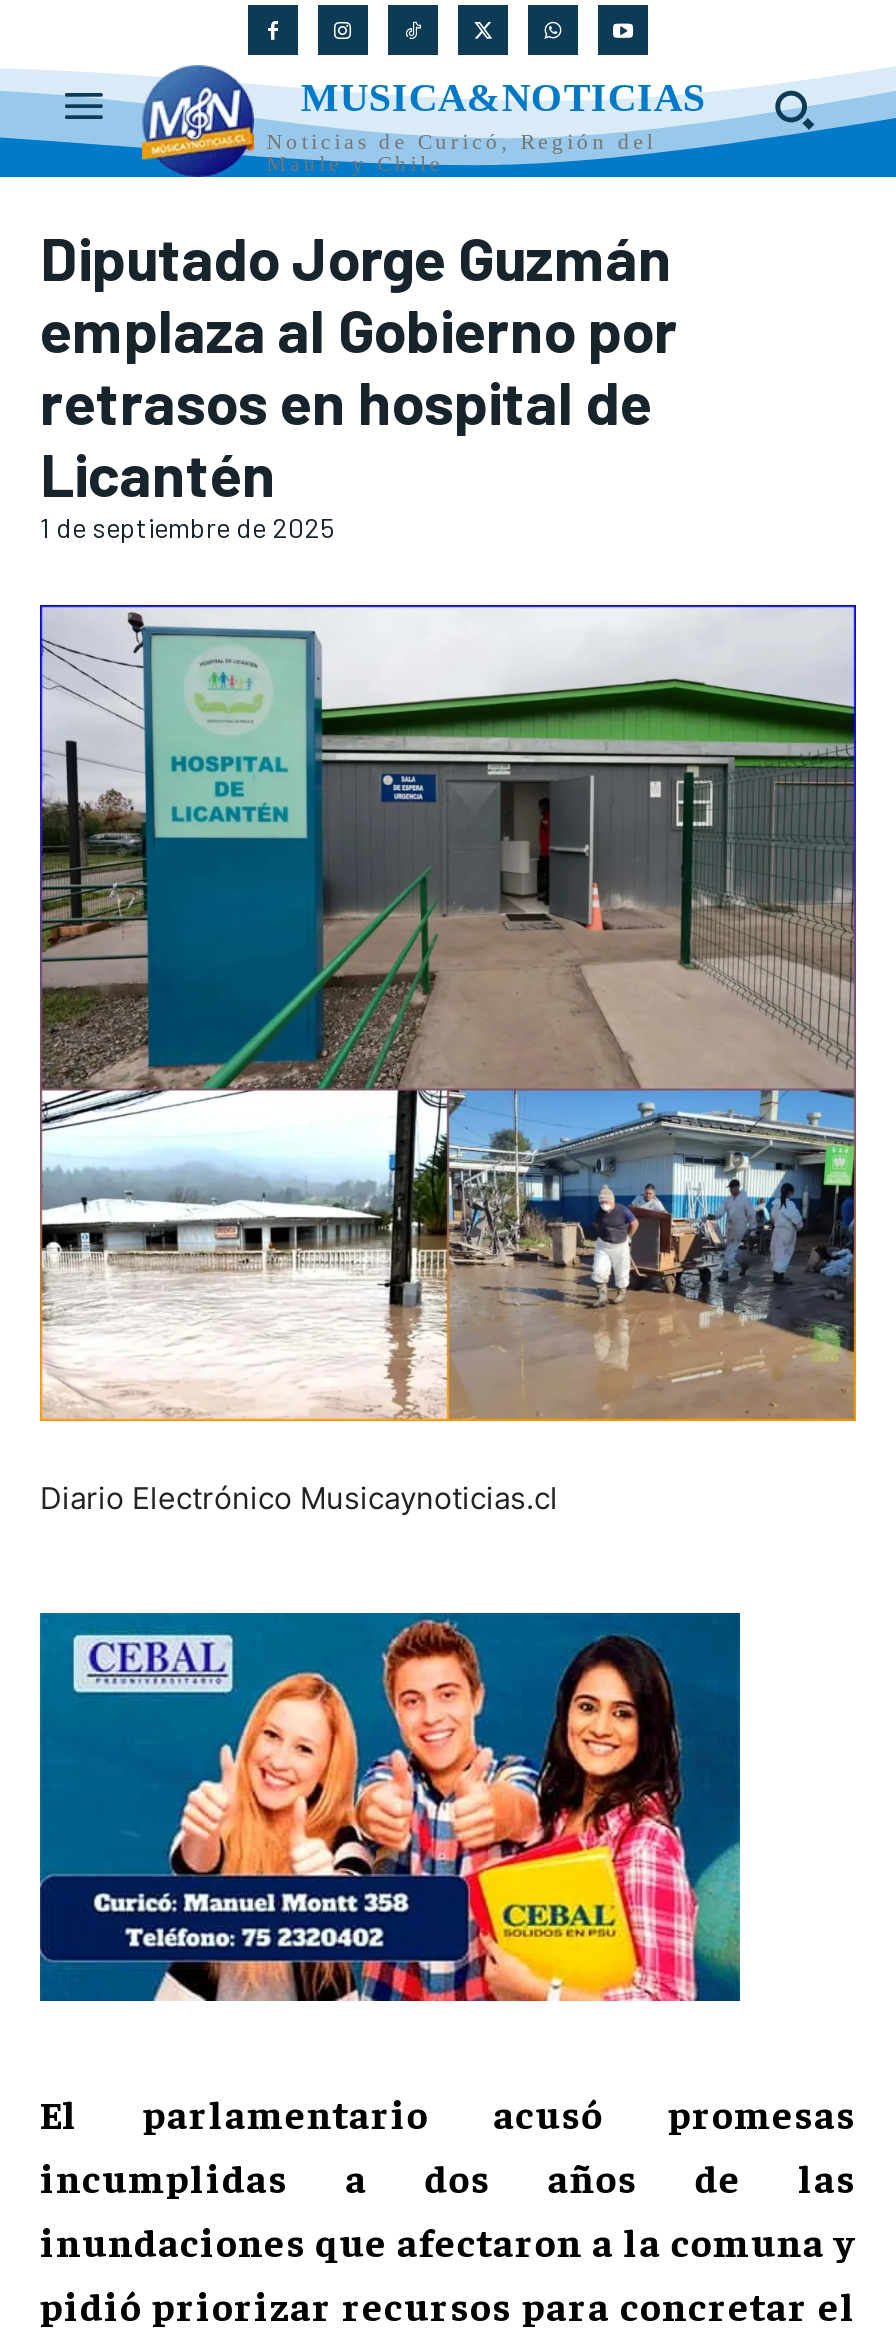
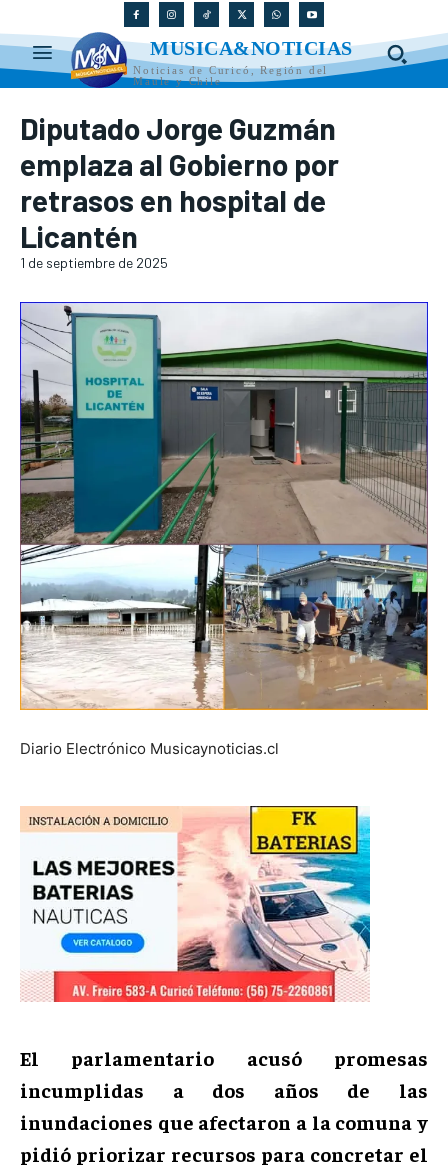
[38,1609,742,2003] [image] -> [20,805,371,1003] [image]

